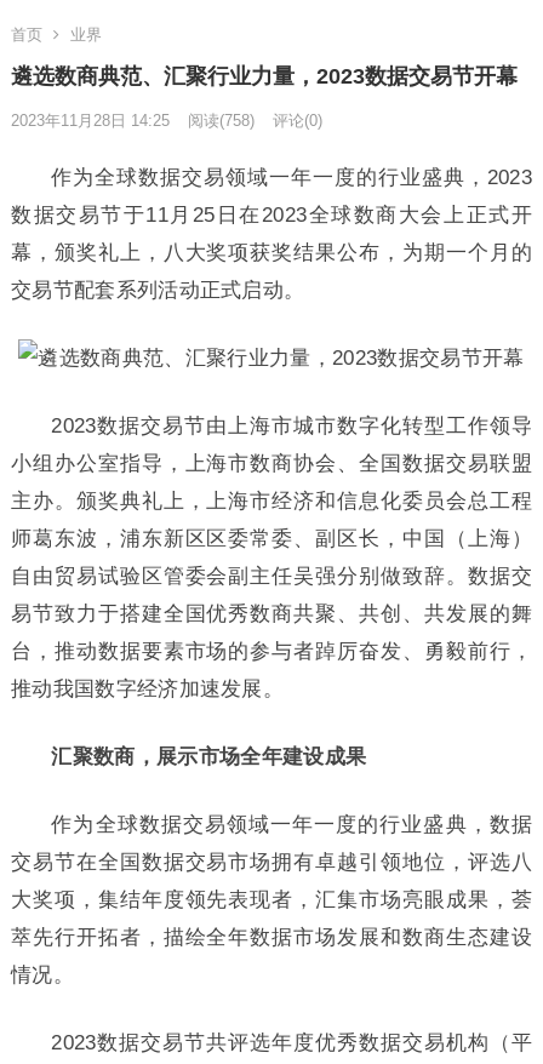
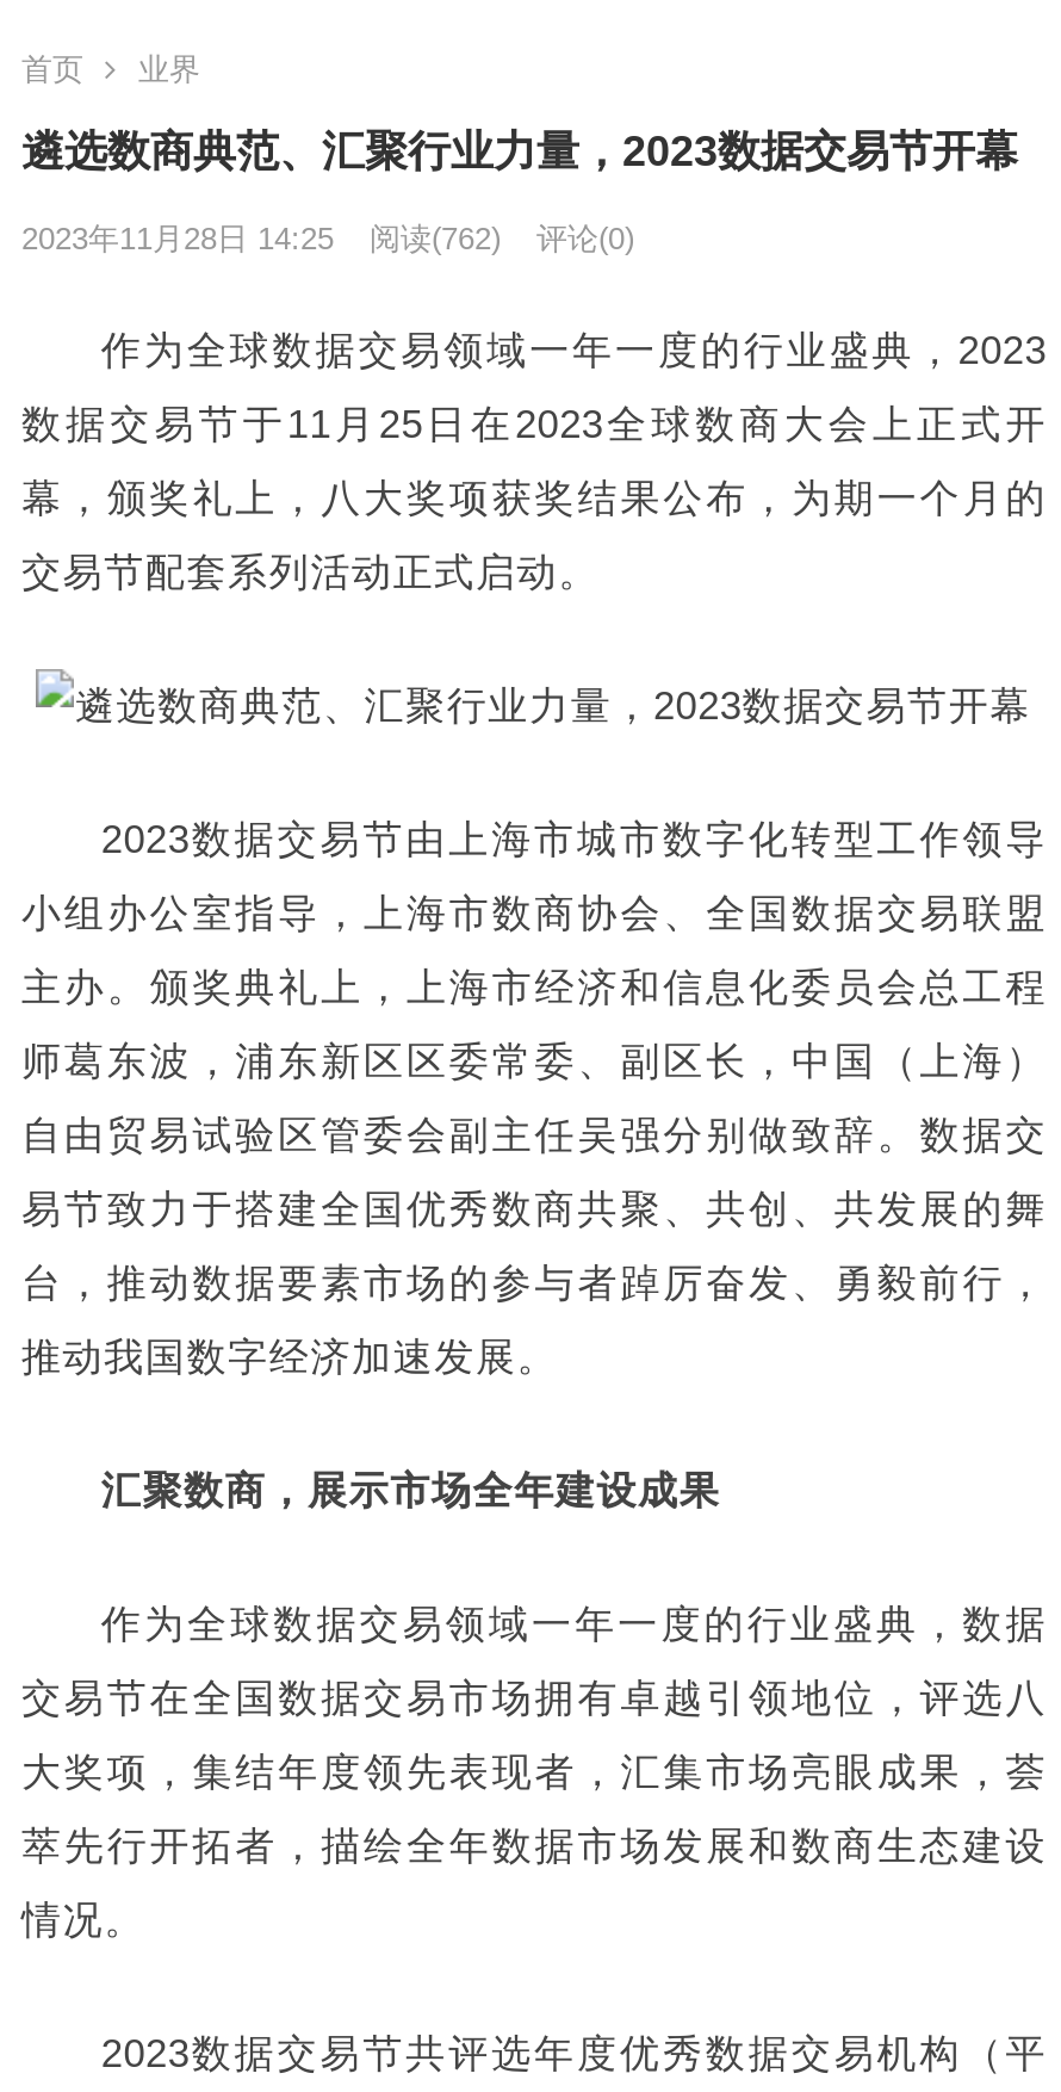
[11,111,322,130] 2023年11月28日 14:25 阅读(758) 评论(0) -> [21,221,634,256] 2023年11月28日 14:25 阅读(762) 评论(0)

